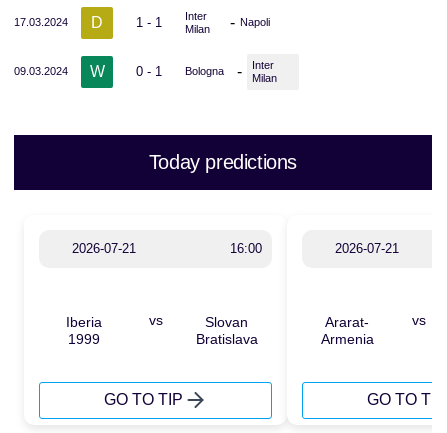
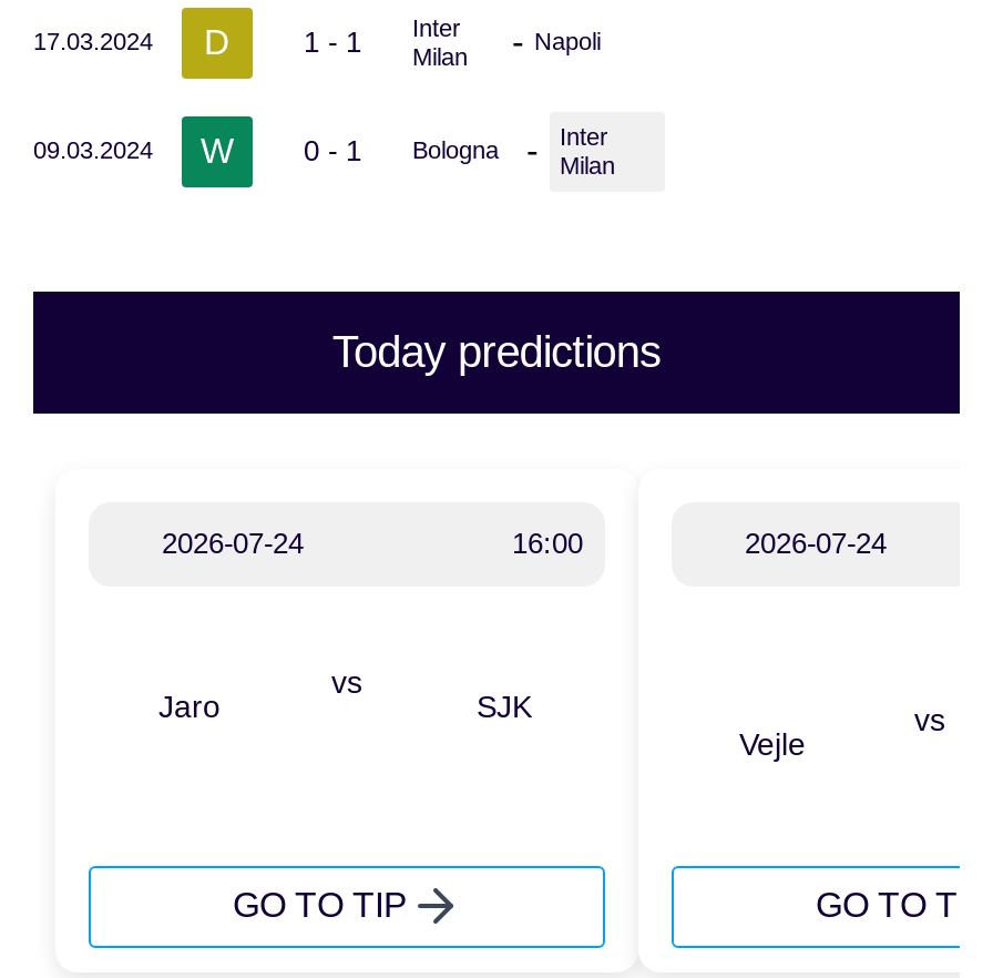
[72,241,136,256] 2026-07-21 -> [162,526,304,560] 2026-07-24
[335,241,399,256] 2026-07-21 -> [745,526,887,560] 2026-07-24
[66,314,102,347] Iberia | 1999 -> [158,688,221,724] Jaro
[195,314,257,347] Slovan | Bratislava -> [477,688,532,724] SJK
[321,314,374,347] Ararat- | Armenia -> [739,726,806,762] Vejle

